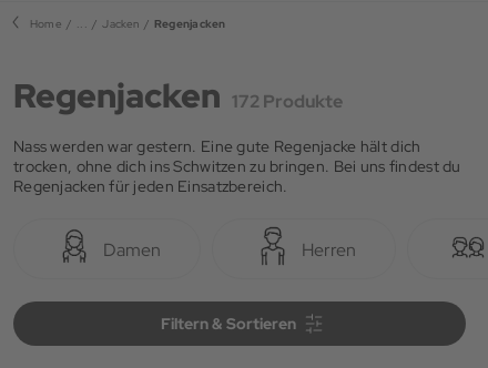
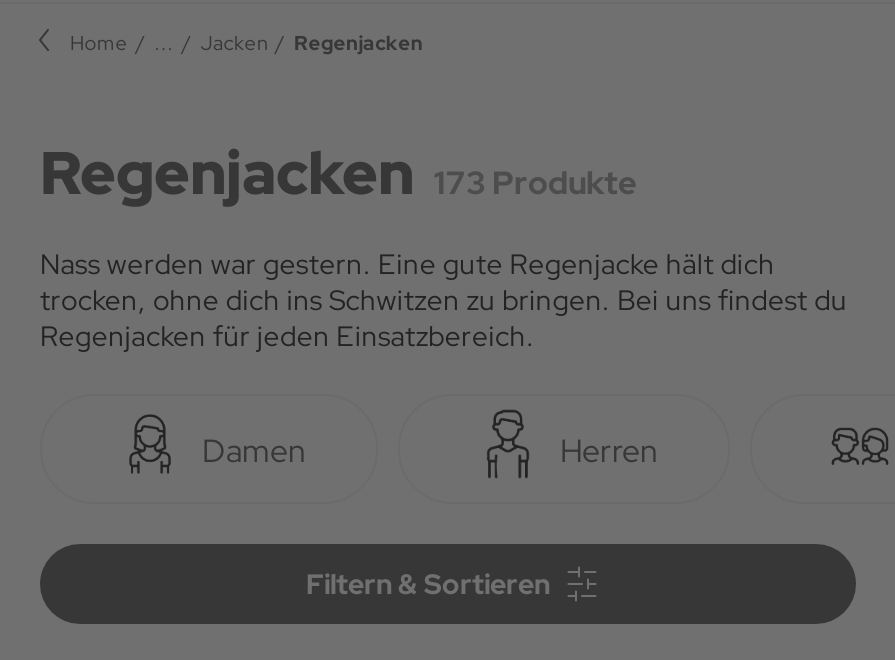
[13,73,343,117] Regenjacken 172 Produkte -> [40,132,636,212] Regenjacken 173 Produkte

